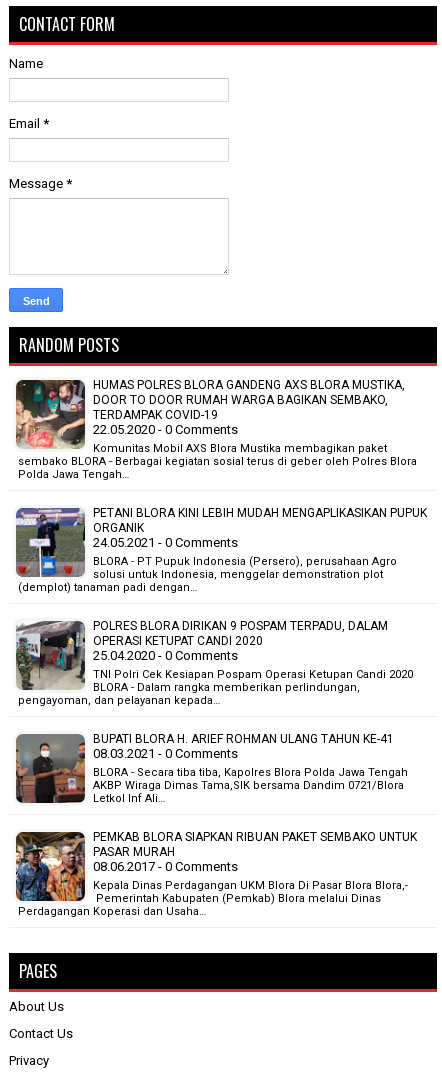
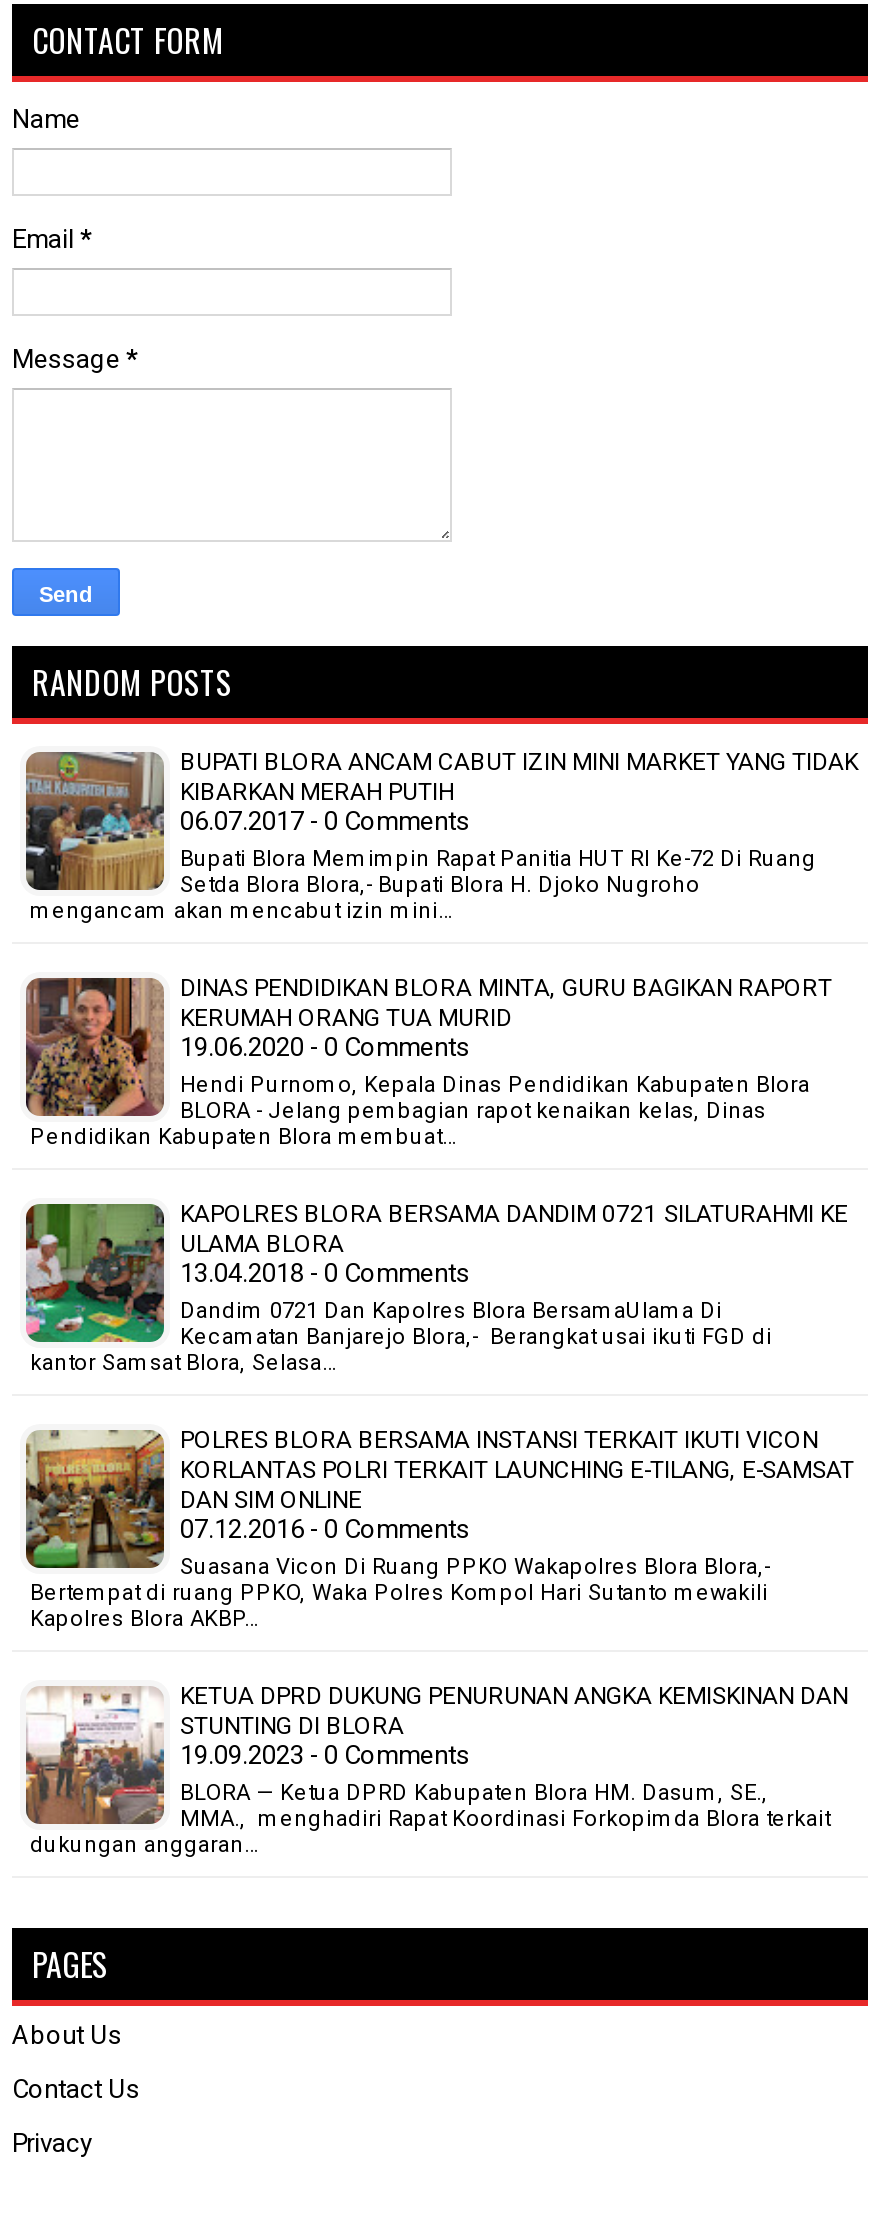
[16,378,417,481] [image] | HUMAS POLRES BLORA GANDENG AXS BLORA MUSTIKA, | DOOR TO DOOR RUMAH WARGA BAGIKAN SEMBAKO, | TERDAMPAK COVID-19 | 22.05.2020 - 0 Comments | Komunitas Mobil AXS Blora Mustika membagikan paket | sembako BLORA - Berbagai kegiatan sosial terus di geber oleh Polres Blora | Polda Jawa Tengah… -> [24,748,858,924] [image] | BUPATI BLORA ANCAM CABUT IZIN MINI MARKET YANG TIDAK | KIBARKAN MERAH PUTIH | 06.07.2017 - 0 Comments | Bupati Blora Memimpin Rapat Panitia HUT RI Ke-72 Di Ruang | Setda Blora Blora,- Bupati Blora H. Djoko Nugroho | mengancam akan mencabut izin mini…
[16,493,427,594] [image] | PETANI BLORA KINI LEBIH MUDAH MENGAPLIKASIKAN PUPUK | ORGANIK | 24.05.2021 - 0 Comments | BLORA - PT Pupuk Indonesia (Persero), perusahaan Agro | solusi untuk Indonesia, menggelar demonstration plot | (demplot) tanaman padi dengan… -> [24,974,832,1150] [image] | DINAS PENDIDIKAN BLORA MINTA, GURU BAGIKAN RAPORT | KERUMAH ORANG TUA MURID | 19.06.2020 - 0 Comments | Hendi Purnomo, Kepala Dinas Pendidikan Kabupaten Blora | BLORA - Jelang pembagian rapot kenaikan kelas, Dinas | Pendidikan Kabupaten Blora membuat…
[15,606,413,707] [image] | POLRES BLORA DIRIKAN 9 POSPAM TERPADU, DALAM | OPERASI KETUPAT CANDI 2020 | 25.04.2020 - 0 Comments | TNI Polri Cek Kesiapan Pospam Operasi Ketupan Candi 2020 | BLORA - Dalam rangka memberikan perlindungan, | pengayoman, dan pelayanan kepada… -> [24,1200,848,1376] [image] | KAPOLRES BLORA BERSAMA DANDIM 0721 SILATURAHMI KE | ULAMA BLORA | 13.04.2018 - 0 Comments | Dandim 0721 Dan Kapolres Blora BersamaUlama Di | Kecamatan Banjarejo Blora,- Berangkat usai ikuti FGD di | kantor Samsat Blora, Selasa…
[16,719,408,805] [image] | BUPATI BLORA H. ARIEF ROHMAN ULANG TAHUN KE-41 | 08.03.2021 - 0 Comments | BLORA - Secara tiba tiba, Kapolres Blora Polda Jawa Tengah | AKBP Wiraga Dimas Tama,SIK bersama Dandim 0721/Blora | Letkol Inf Ali… -> [24,1426,854,1632] [image] | POLRES BLORA BERSAMA INSTANSI TERKAIT IKUTI VICON | KORLANTAS POLRI TERKAIT LAUNCHING E-TILANG, E-SAMSAT | DAN SIM ONLINE | 07.12.2016 - 0 Comments | Suasana Vicon Di Ruang PPKO Wakapolres Blora Blora,- | Bertempat di ruang PPKO, Waka Polres Kompol Hari Sutanto mewakili | Kapolres Blora AKBP…
[15,830,417,918] [image] | PEMKAB BLORA SIAPKAN RIBUAN PAKET SEMBAKO UNTUK | PASAR MURAH | 08.06.2017 - 0 Comments | Kepala Dinas Perdagangan UKM Blora Di Pasar Blora Blora,- | Pemerintah Kabupaten (Pemkab) Blora melalui Dinas | Perdagangan Koperasi dan Usaha… -> [26,1682,848,1858] [image] | KETUA DPRD DUKUNG PENURUNAN ANGKA KEMISKINAN DAN | STUNTING DI BLORA | 19.09.2023 - 0 Comments | BLORA — Ketua DPRD Kabupaten Blora HM. Dasum, SE., | MMA., menghadiri Rapat Koordinasi Forkopimda Blora terkait | dukungan anggaran…

